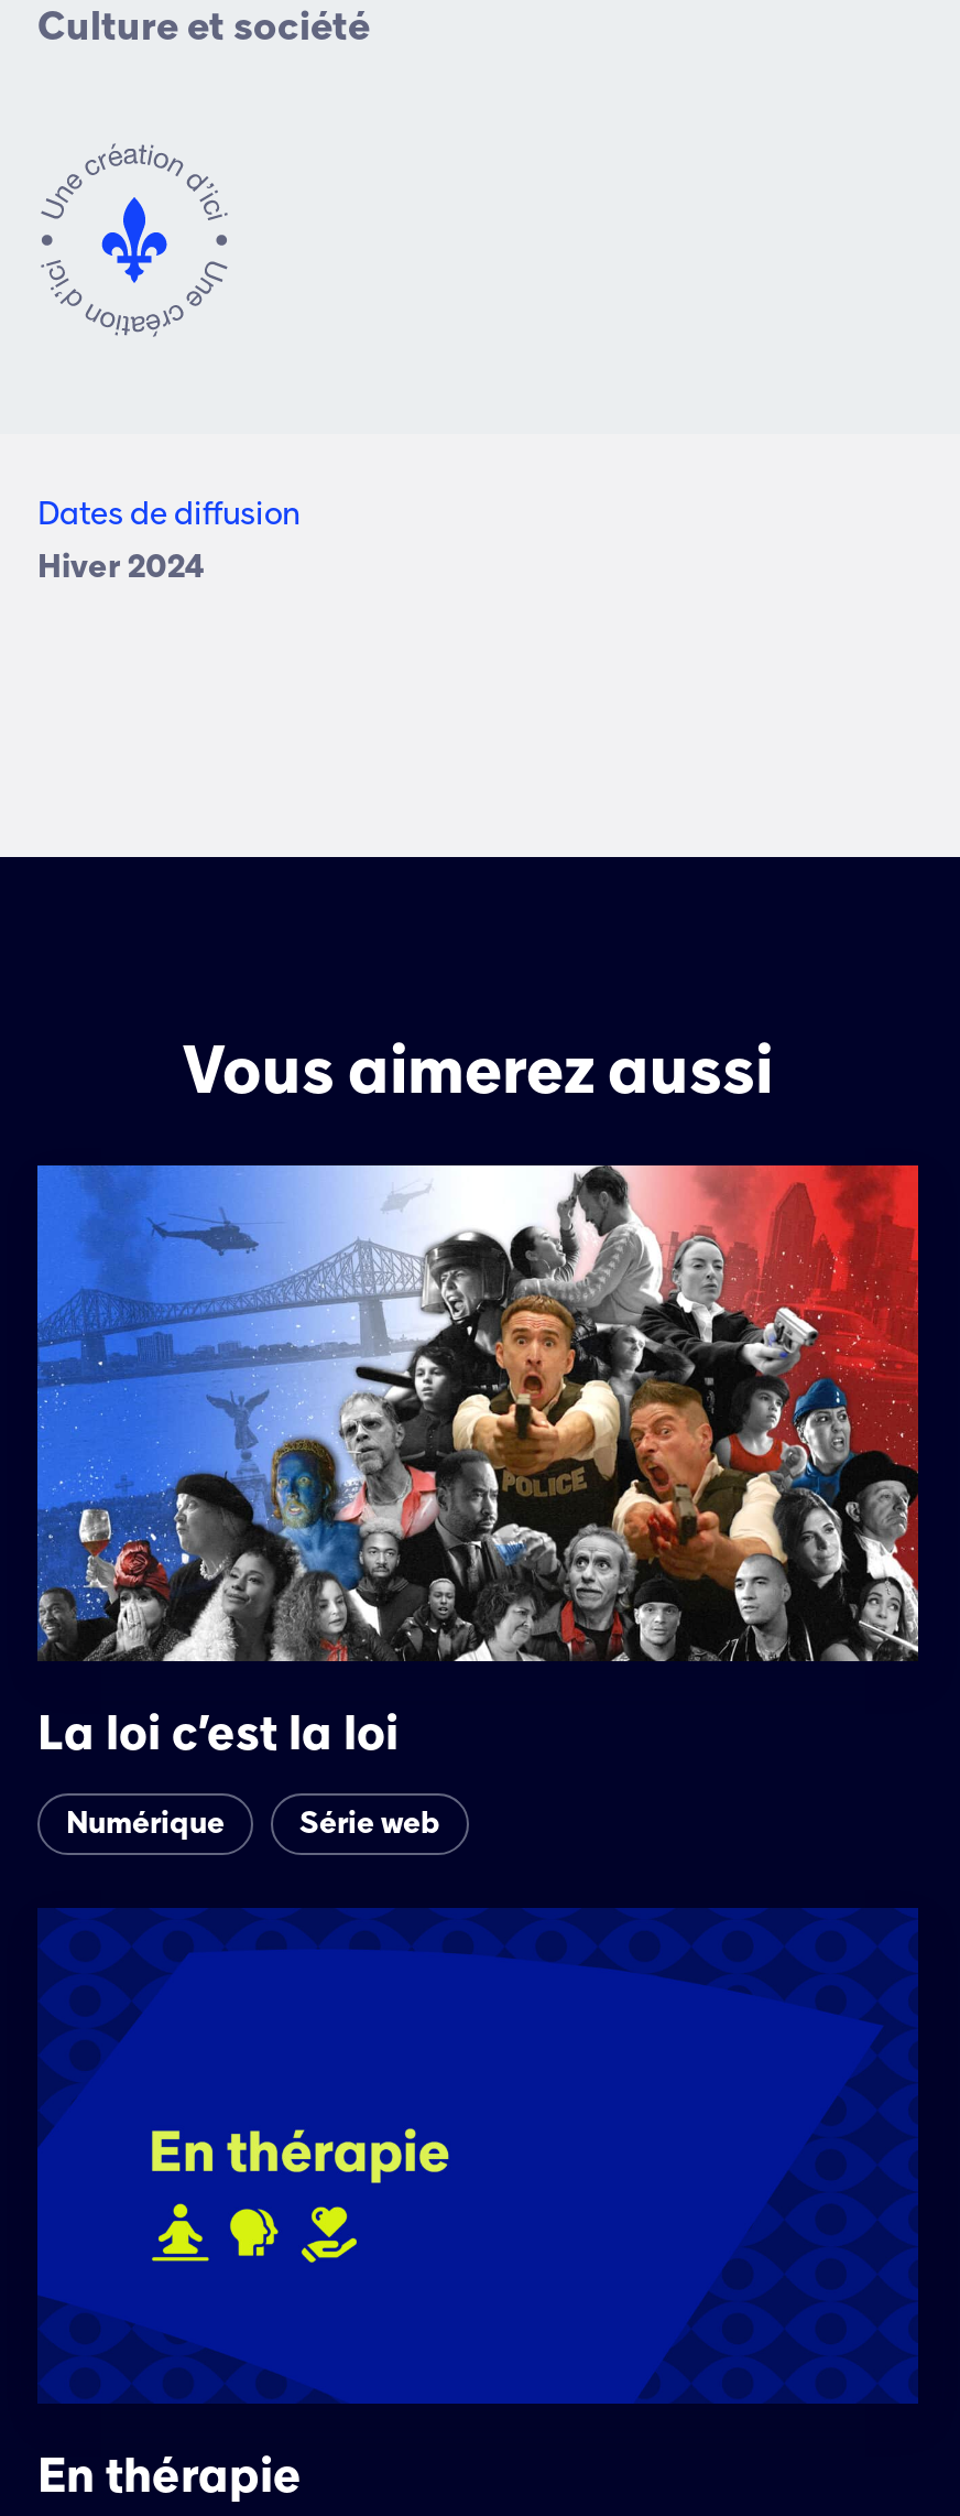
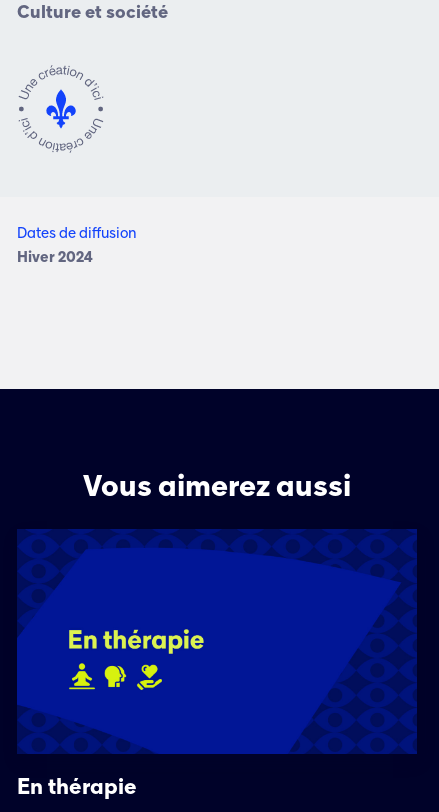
[37,1163,920,1840] [image] | La loi c’est la loi | Numérique | Série web -> none

